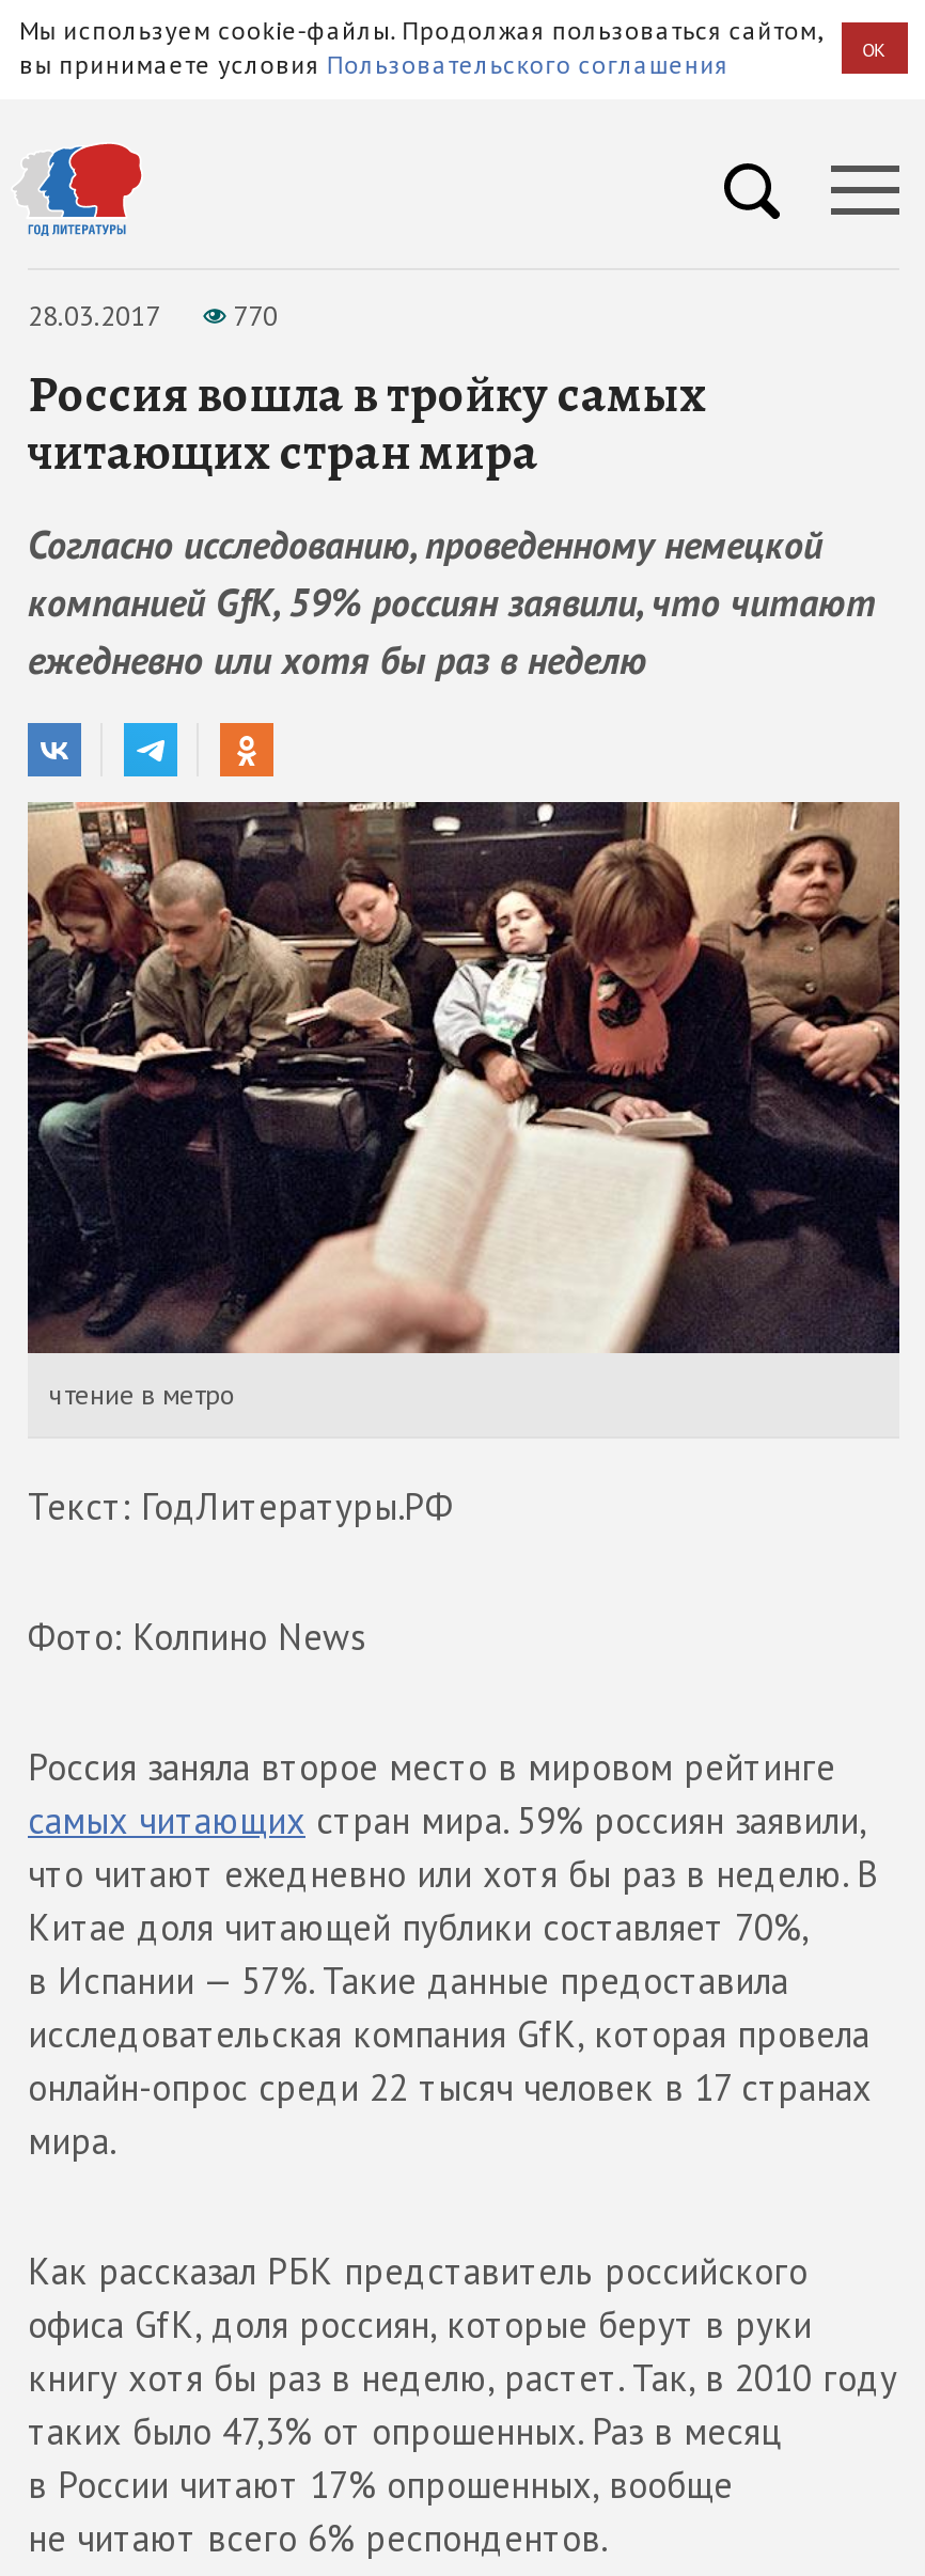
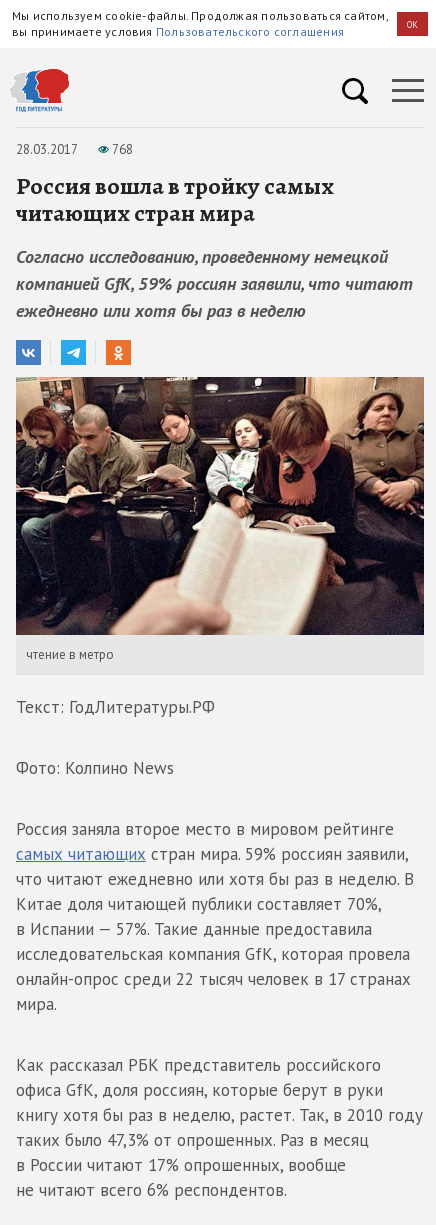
[28,298,278,334] 28.03.2017 770 -> [16,141,133,158] 28.03.2017 768

